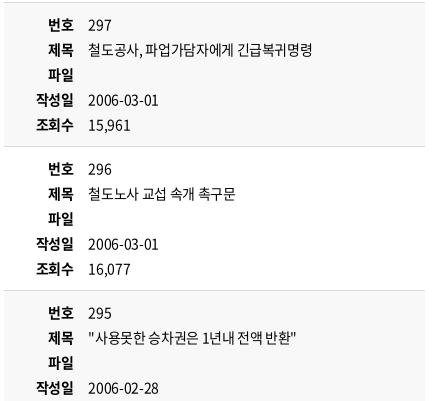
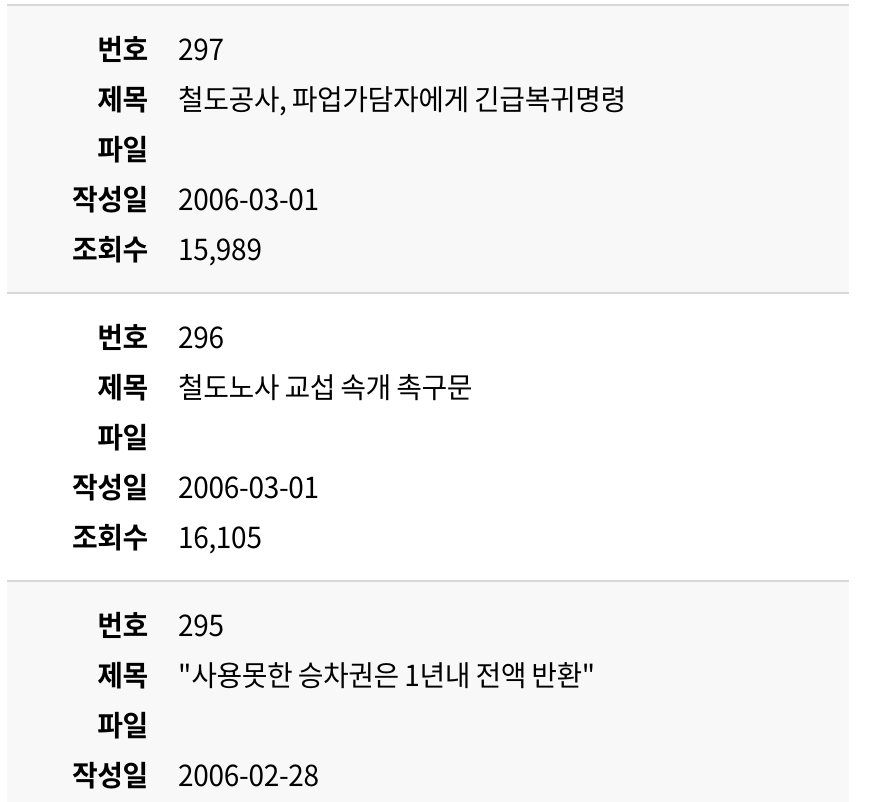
[35,114,130,134] 조회수 15,961 -> [72,228,262,268] 조회수 15,989
[35,258,130,278] 조회수 16,077 -> [72,516,262,556] 조회수 16,105

